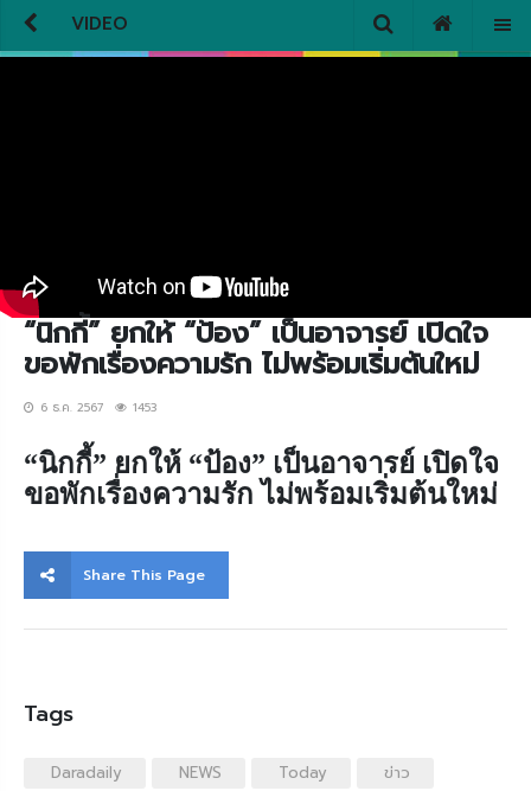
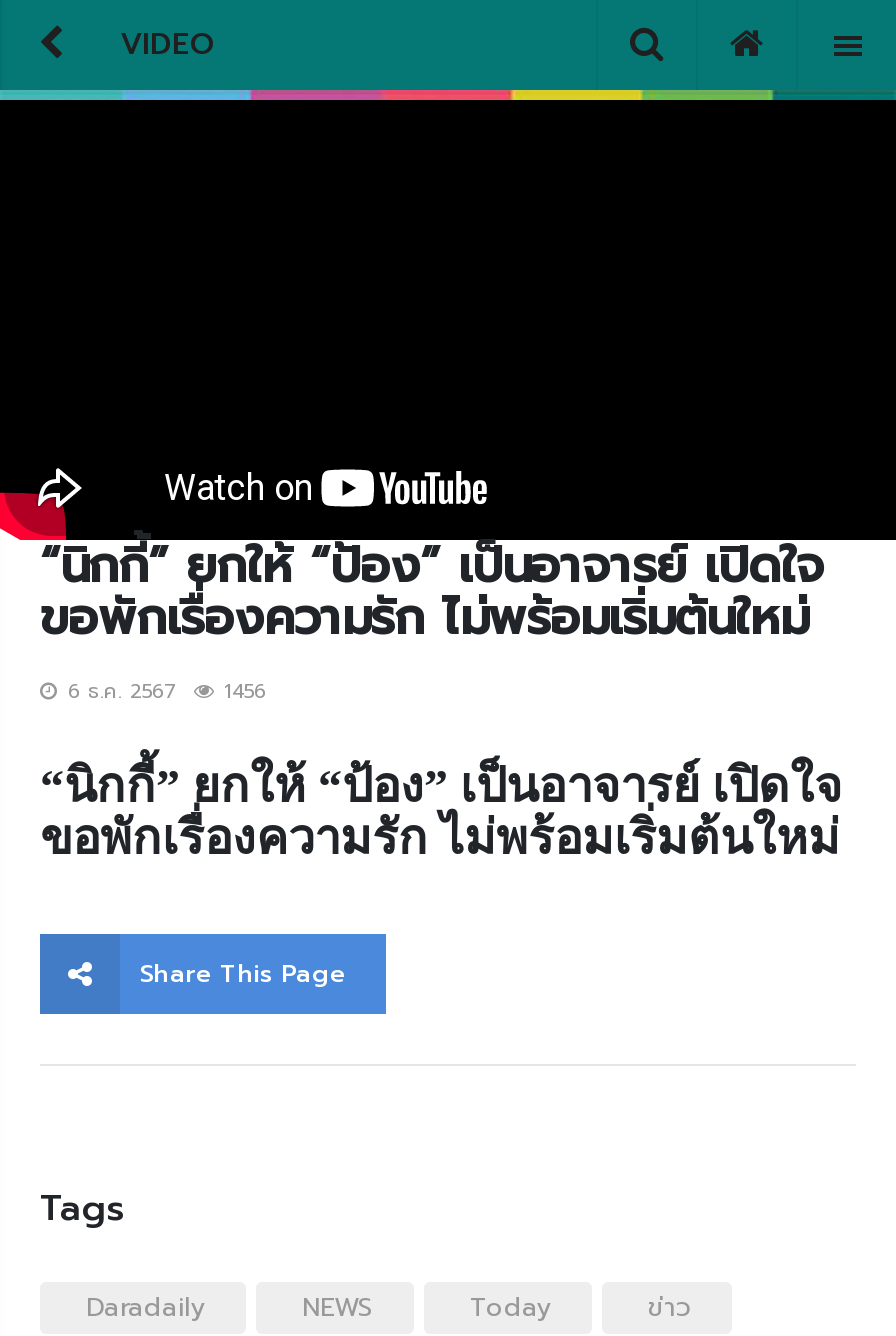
[40,398,156,416] 6 ธ.ค. 2567 1453 -> [68,676,266,706] 6 ธ.ค. 2567 1456

